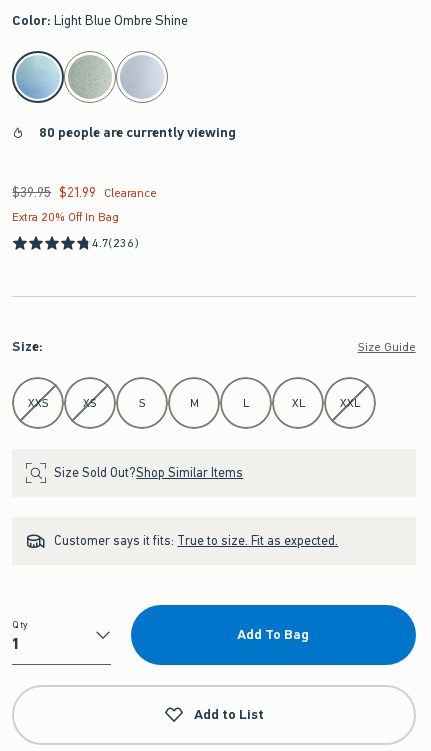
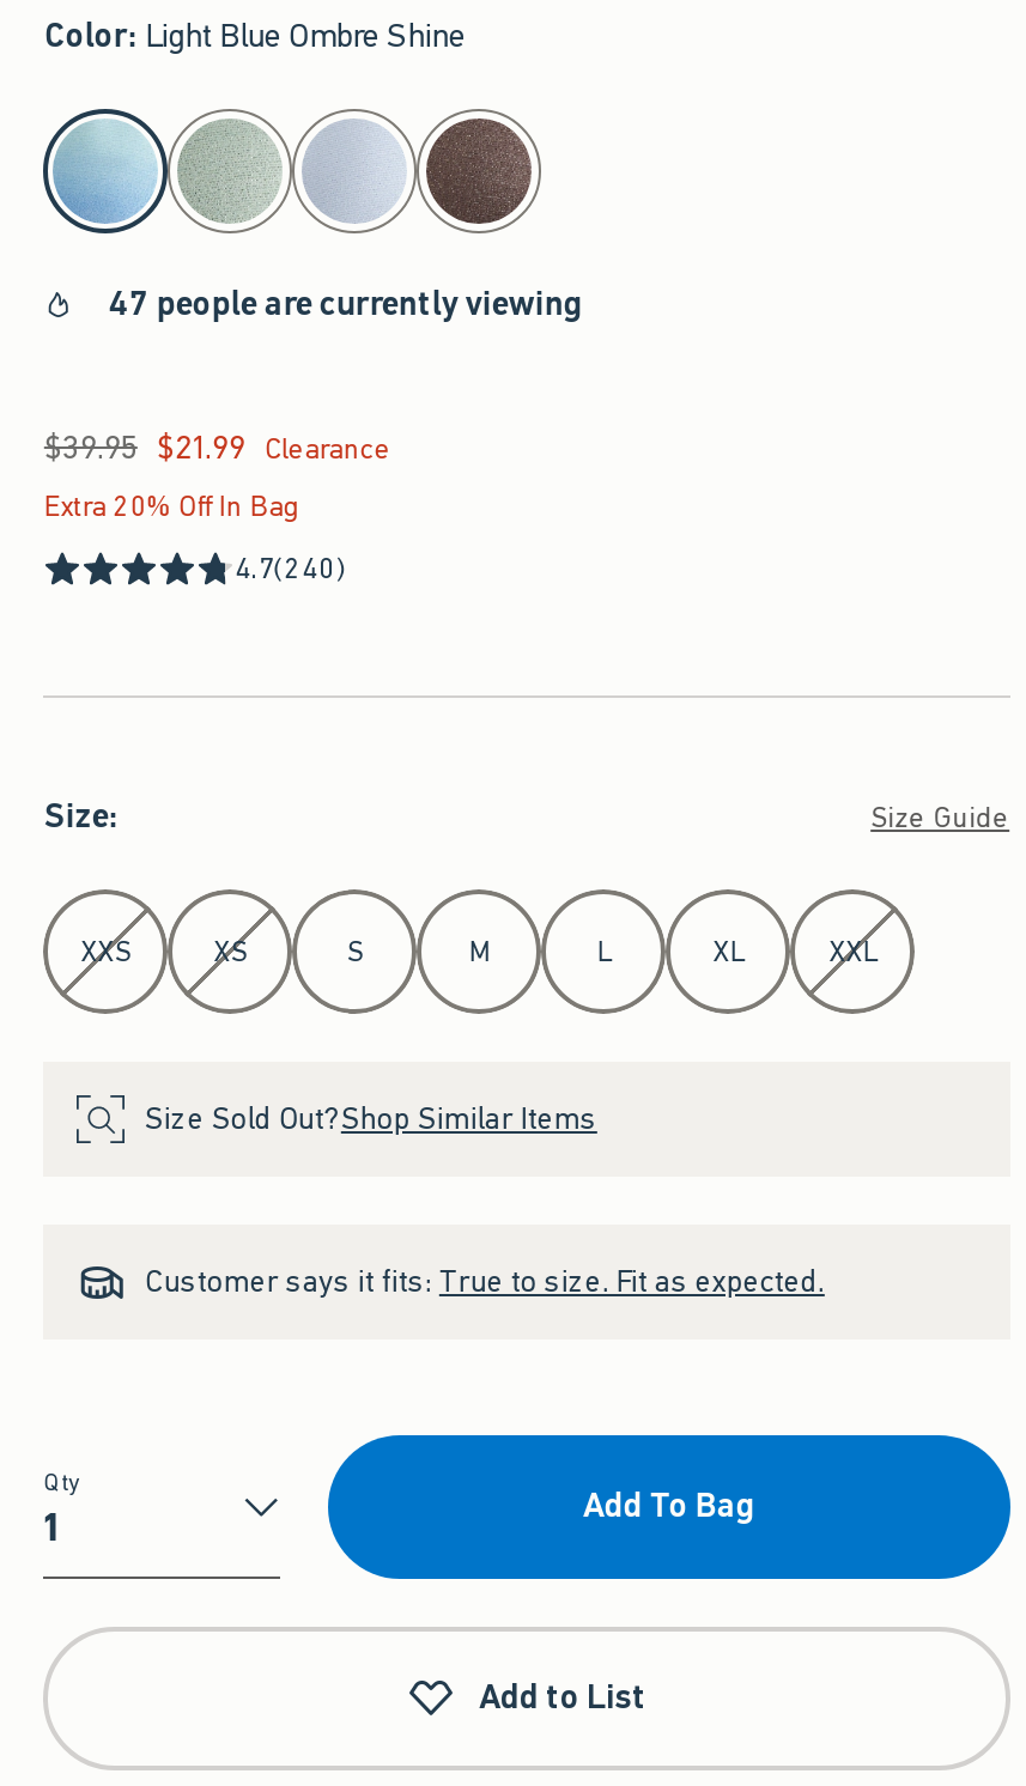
none -> [414,107,544,236] [image]
[39,123,236,142] 80 people are currently viewing -> [109,281,583,327] 47 people are currently viewing
[92,235,139,251] 4.7(236) -> [236,549,348,588] 4.7(240)

